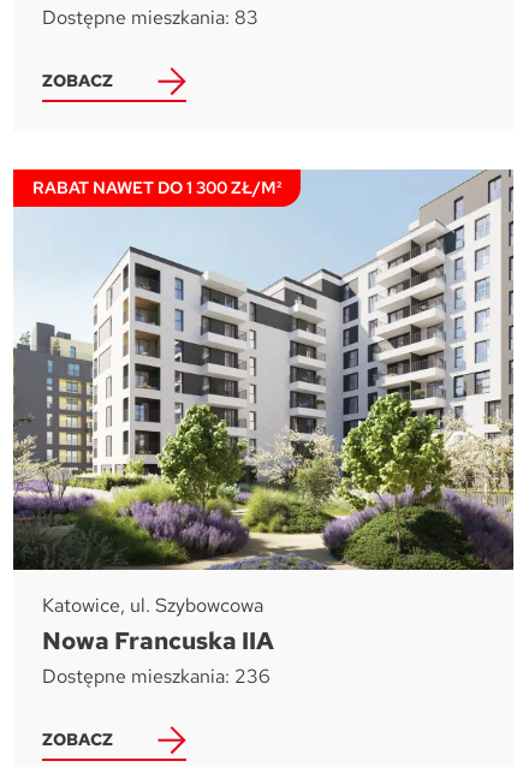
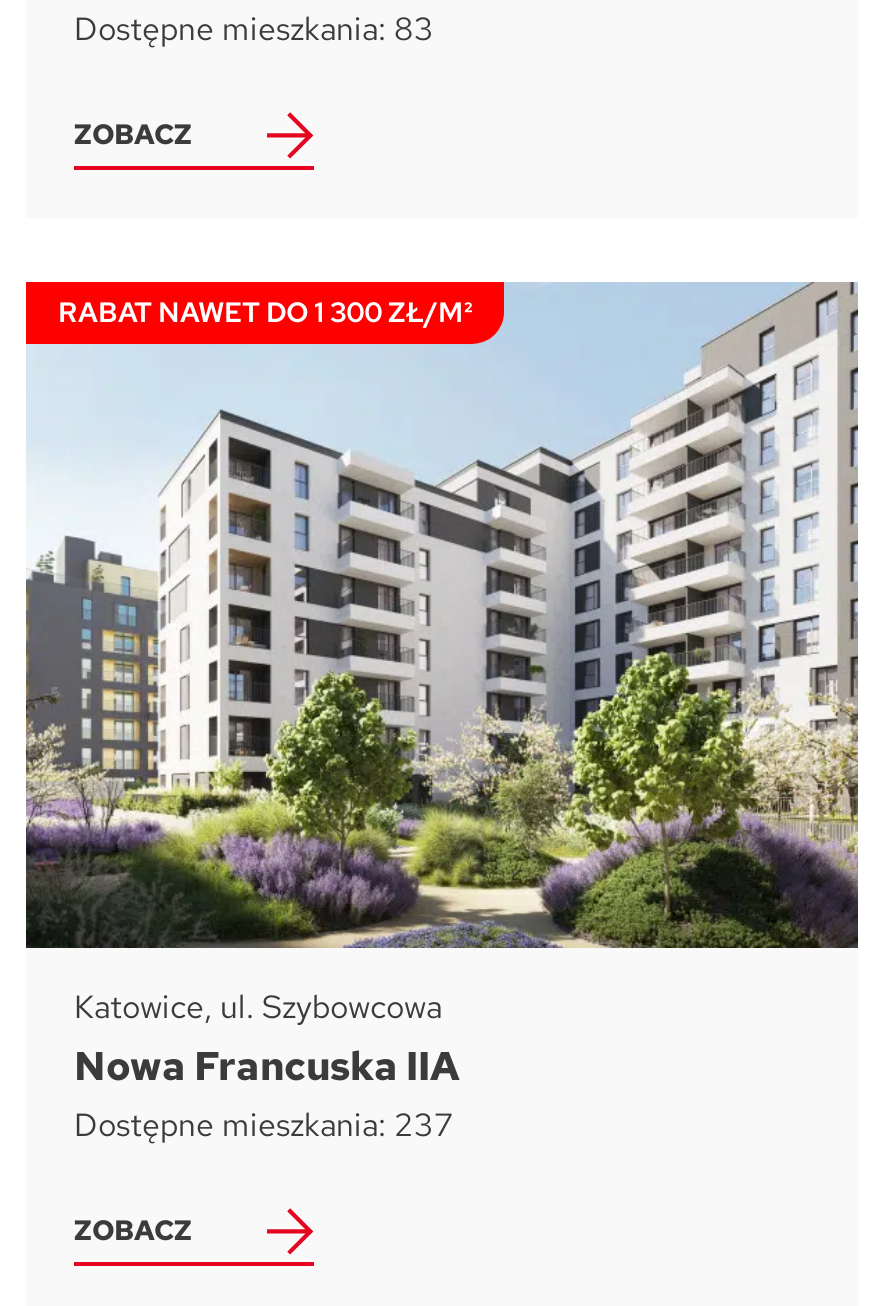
[42,664,271,689] Dostępne mieszkania: 236 -> [74,1104,454,1146] Dostępne mieszkania: 237

